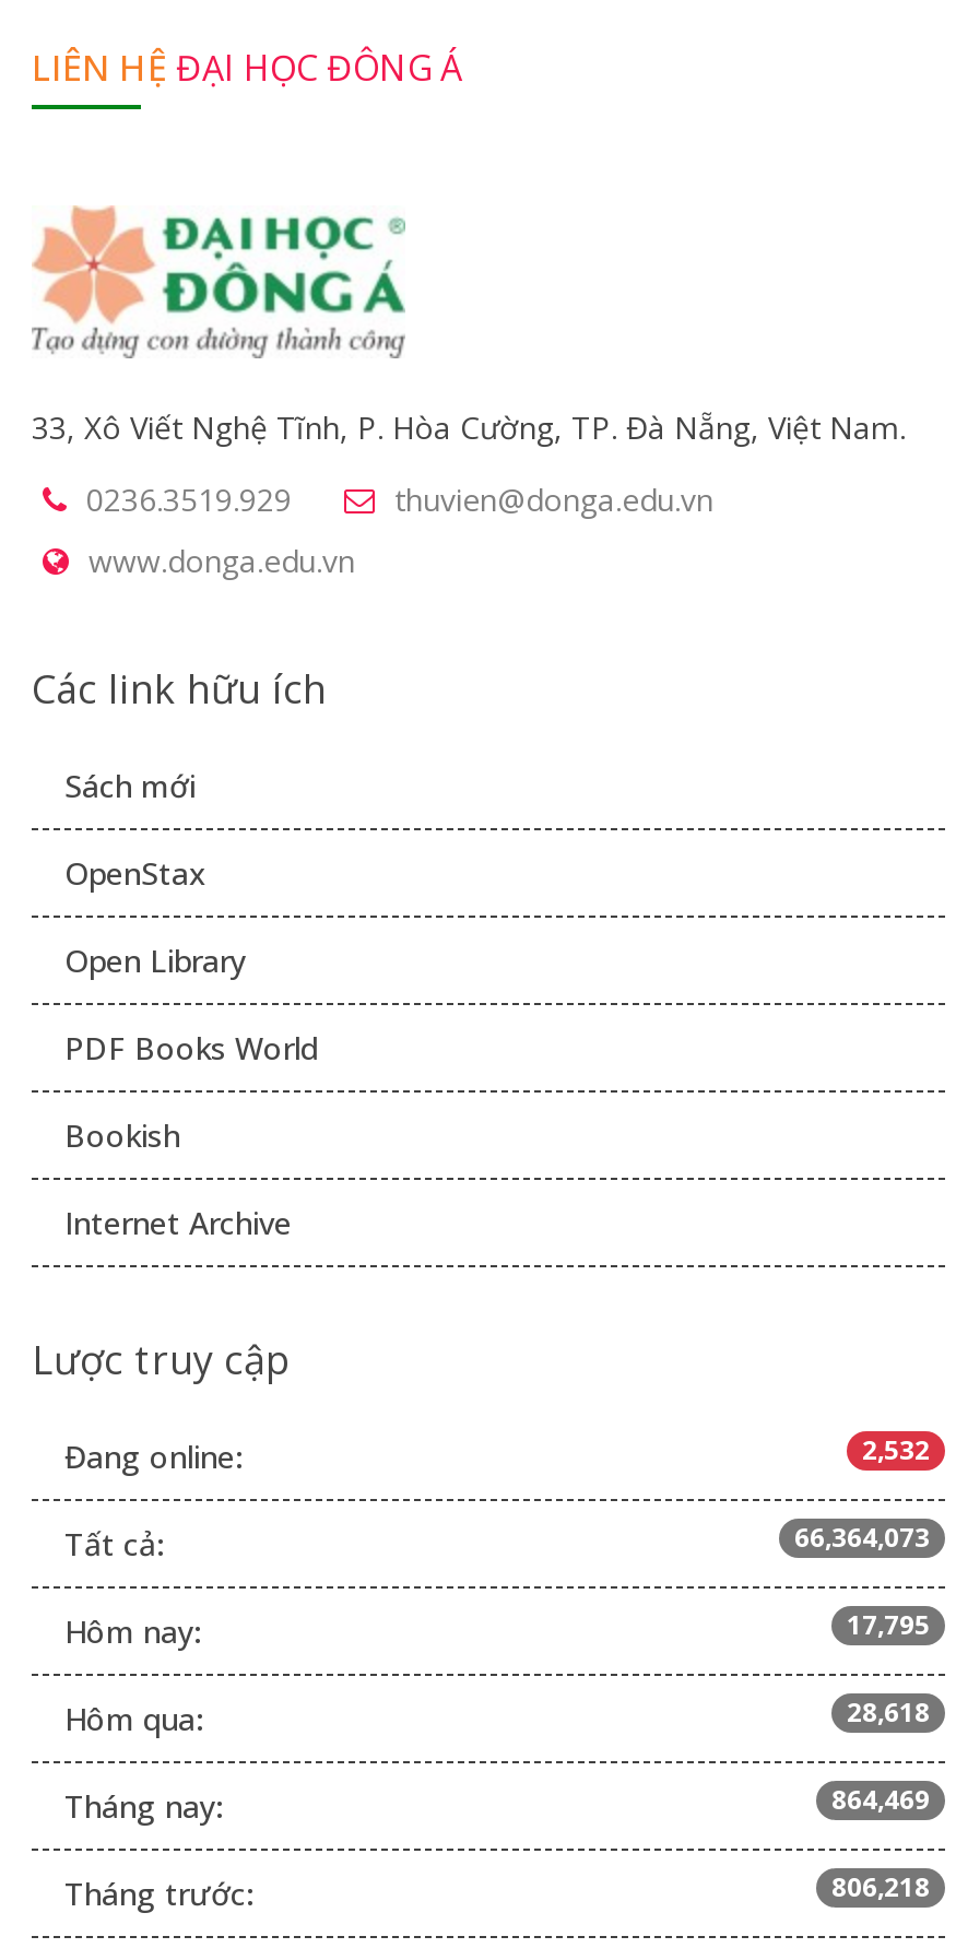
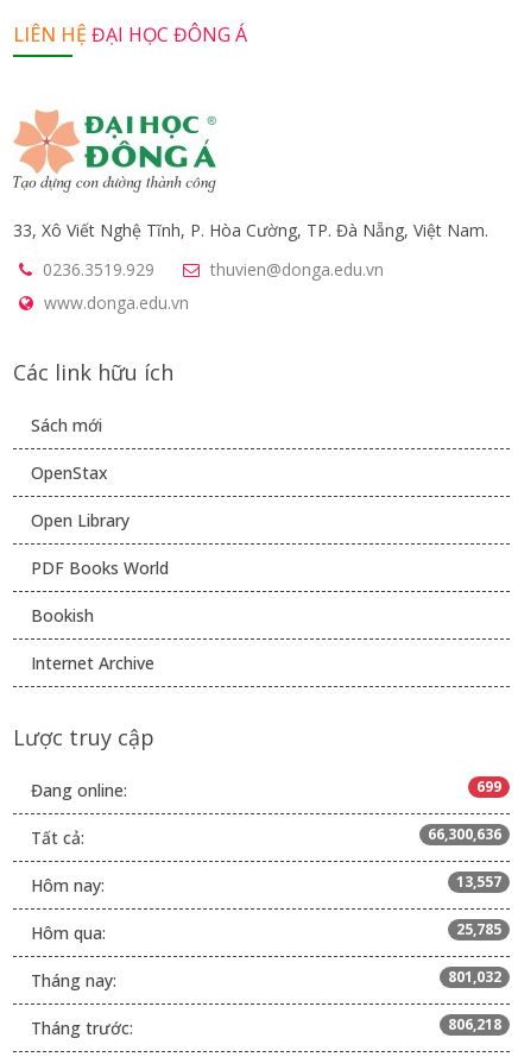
[862,1431,930,1468] 2,532 -> [476,776,501,797] 699
[794,1519,930,1556] 66,364,073 -> [428,824,501,844] 66,300,636
[847,1606,930,1643] 17,795 -> [456,872,501,892] 13,557
[847,1693,930,1731] 28,618 -> [456,919,501,939] 25,785
[831,1781,930,1818] 864,469 -> [448,967,501,987] 801,032

